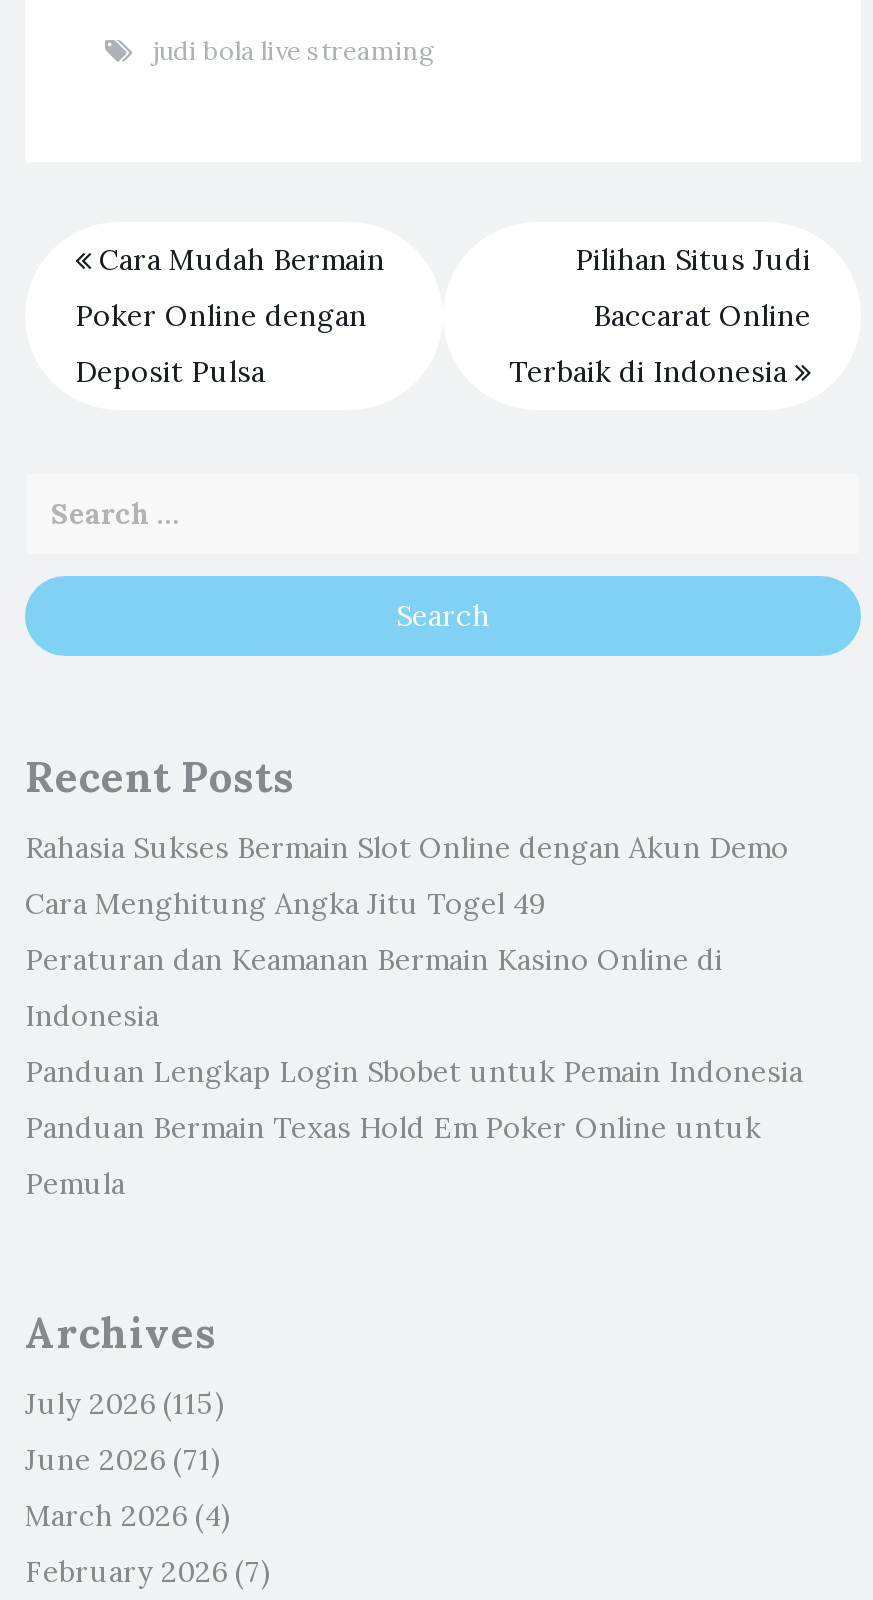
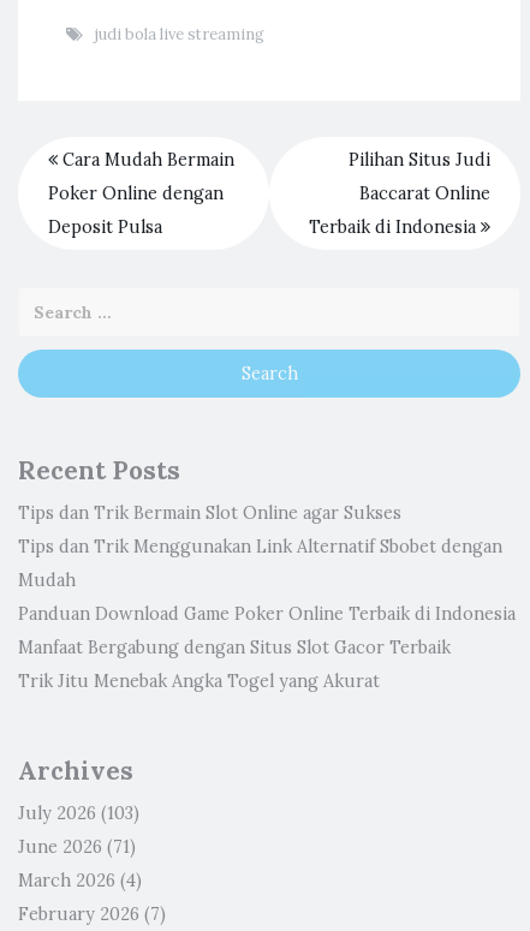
[25,830,803,1202] Rahasia Sukses Bermain Slot Online dengan Akun Demo | Cara Menghitung Angka Jitu Togel 49 | Peraturan dan Keamanan Bermain Kasino Online di | Indonesia | Panduan Lengkap Login Sbobet untuk Pemain Indonesia | Panduan Bermain Texas Hold Em Poker Online untuk | Pemula -> [18,502,516,692] Tips dan Trik Bermain Slot Online agar Sukses | Tips dan Trik Menggunakan Link Alternatif Sbobet dengan | Mudah | Panduan Download Game Poker Online Terbaik di Indonesia | Manfaat Bergabung dengan Situs Slot Gacor Terbaik | Trik Jitu Menebak Angka Togel yang Akurat
[25,1386,225,1422] July 2026 (115) -> [18,802,139,824] July 2026 (103)

